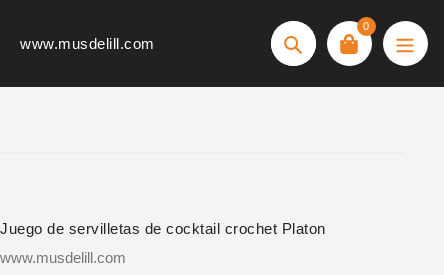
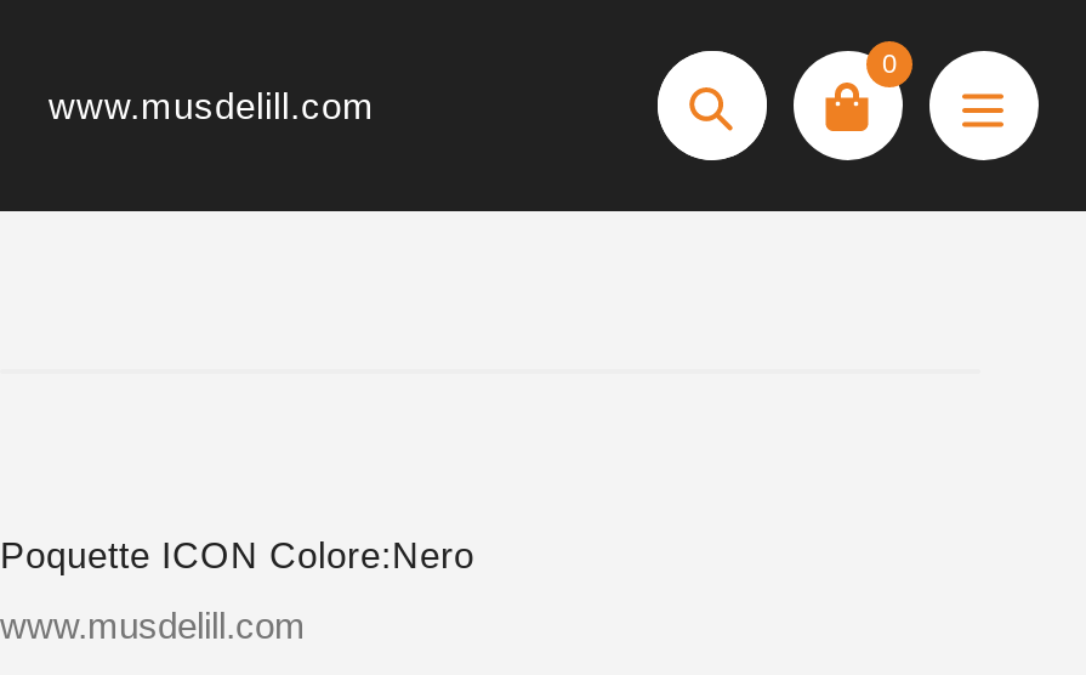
[0,220,325,237] Juego de servilletas de cocktail crochet Platon -> [0,534,474,575] Poquette ICON Colore:Nero

